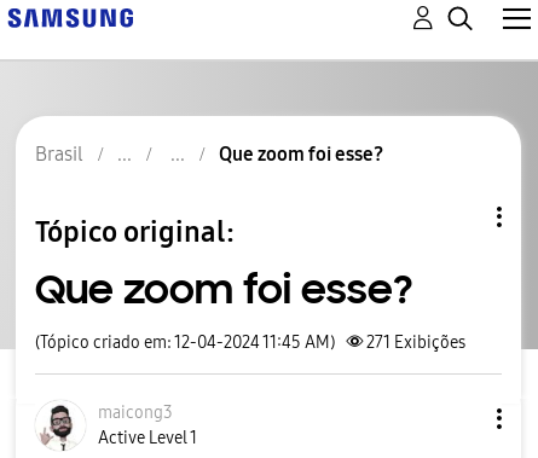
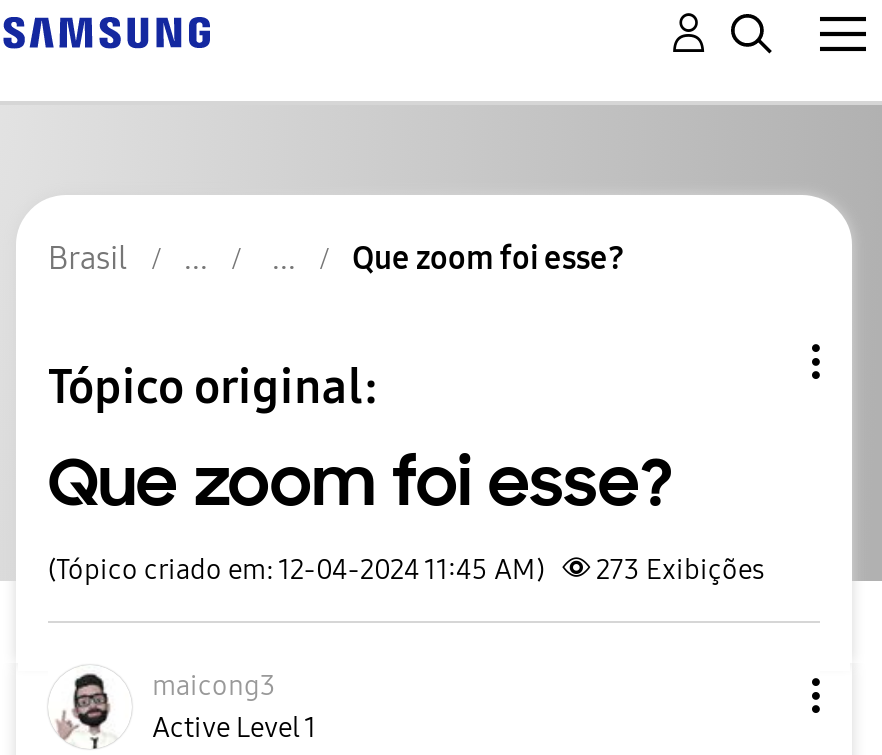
[35,332,465,353] (Tópico criado em: 12-04-2024 11:45 AM) 271 Exibições -> [48,553,764,587] (Tópico criado em: 12-04-2024 11:45 AM) 273 Exibições

